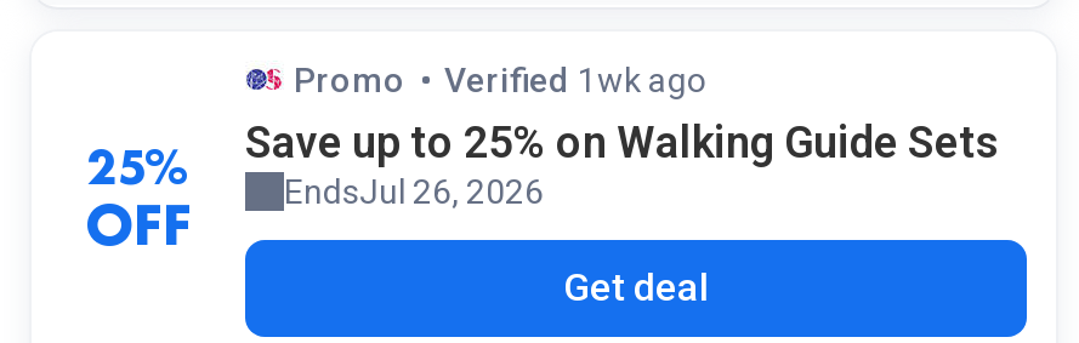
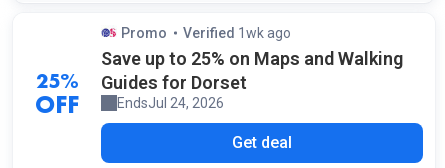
[245,116,1000,211] Save up to 25% on Walking Guide Sets | EndsJul 26, 2026 -> [101,48,403,111] Save up to 25% on Maps and Walking | Guides for Dorset | EndsJul 24, 2026

